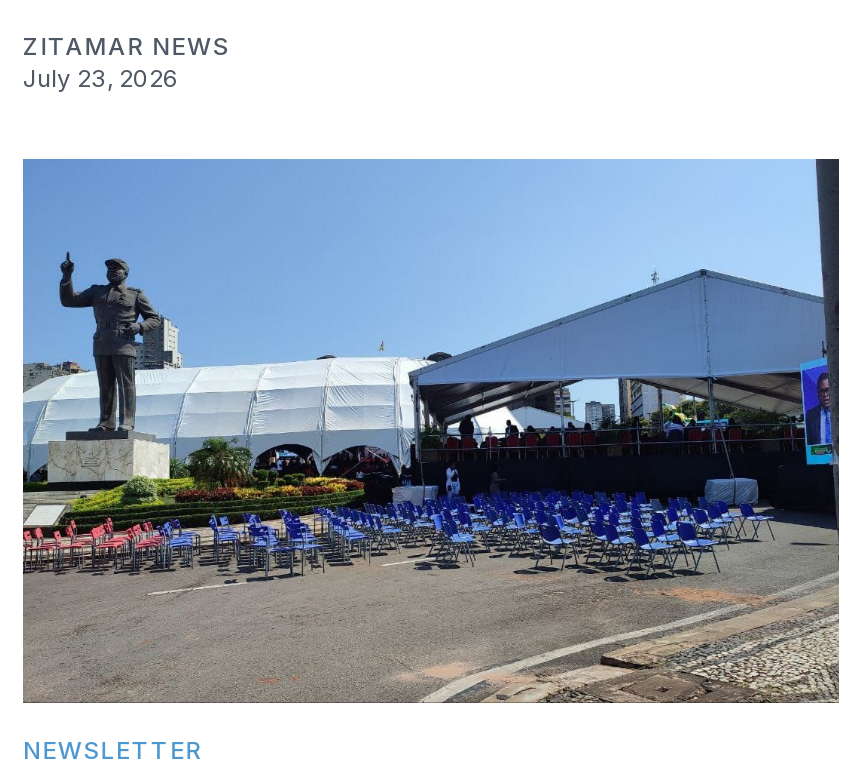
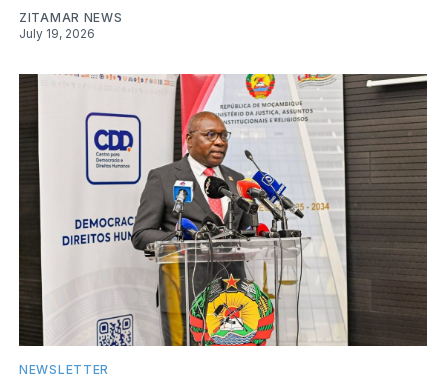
[23,63,179,93] July 23, 2026 -> [19,26,95,41] July 19, 2026
[21,157,841,705] [image] -> [18,73,427,347] [image]

